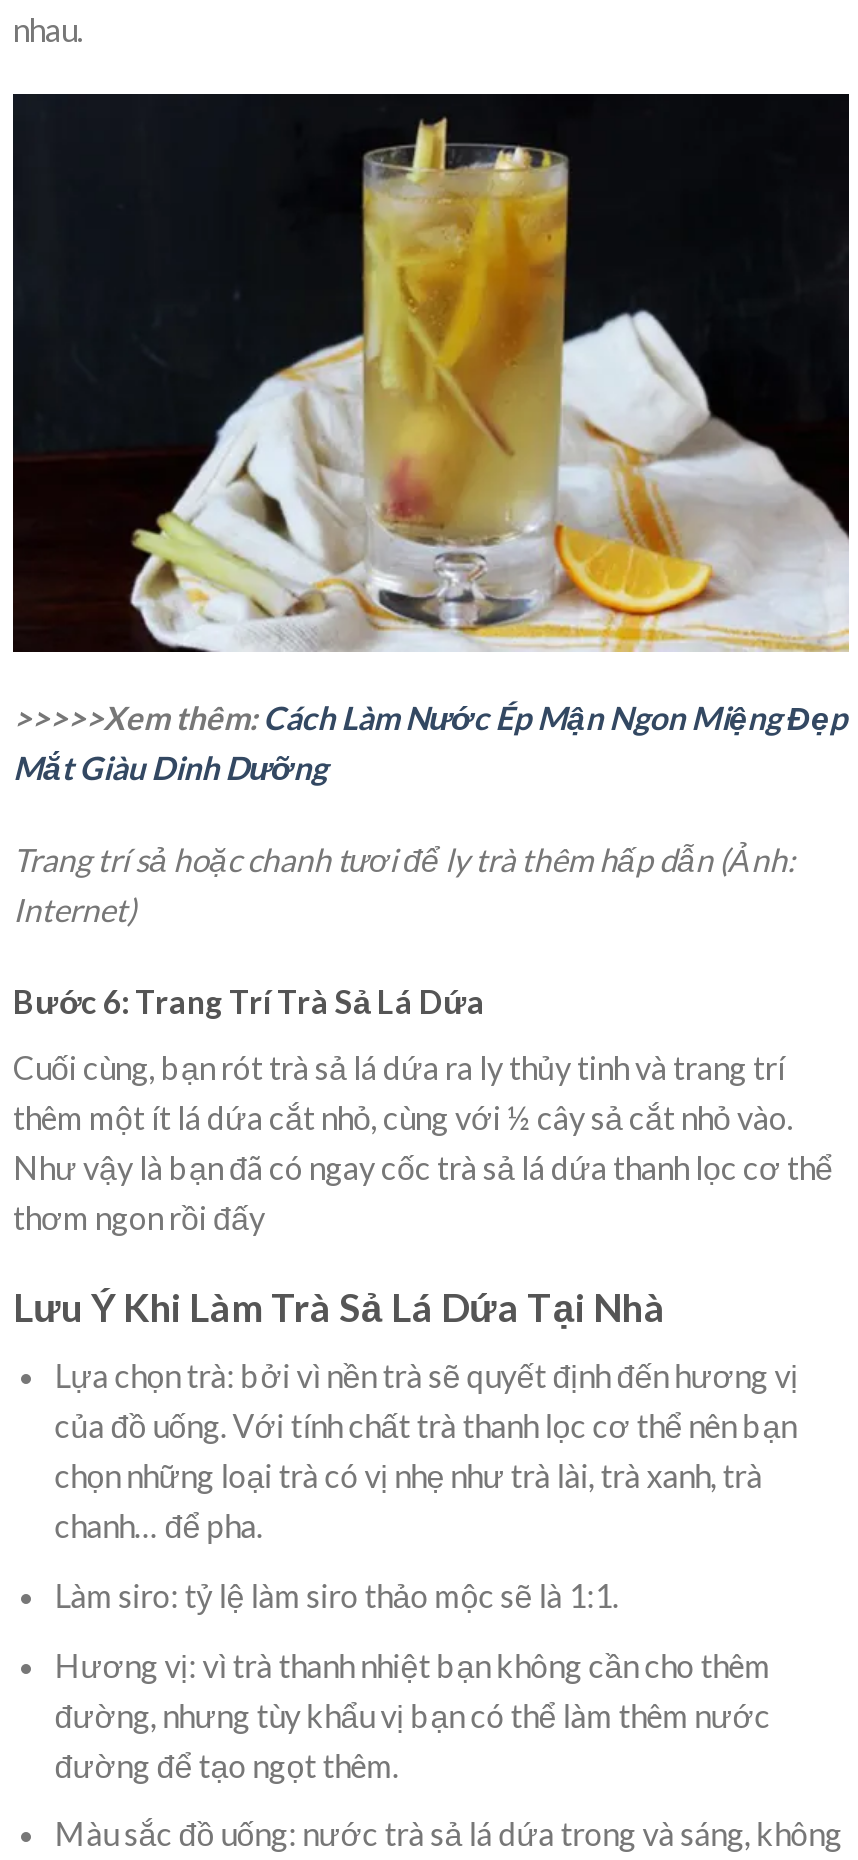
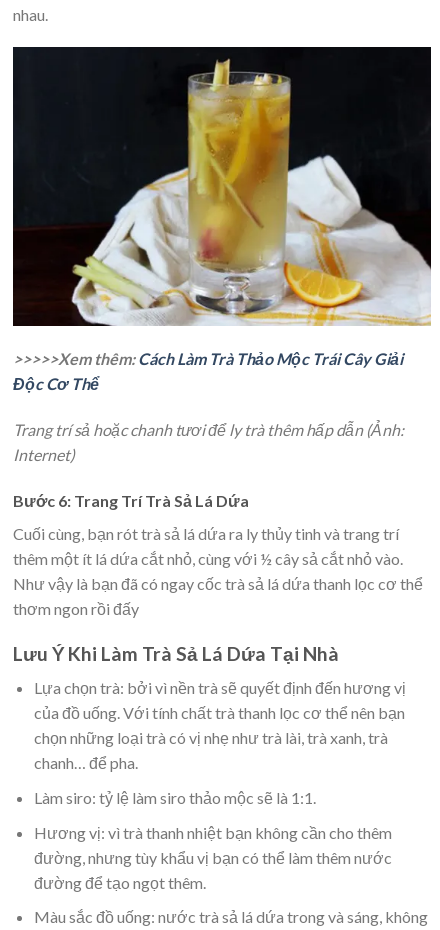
[13,699,847,787] >>>>>Xem thêm: Cách Làm Nước Ép Mận Ngon Miệng Đẹp | Mắt Giàu Dinh Dưỡng -> [13,349,403,393] >>>>>Xem thêm: Cách Làm Trà Thảo Mộc Trái Cây Giải | Độc Cơ Thể

